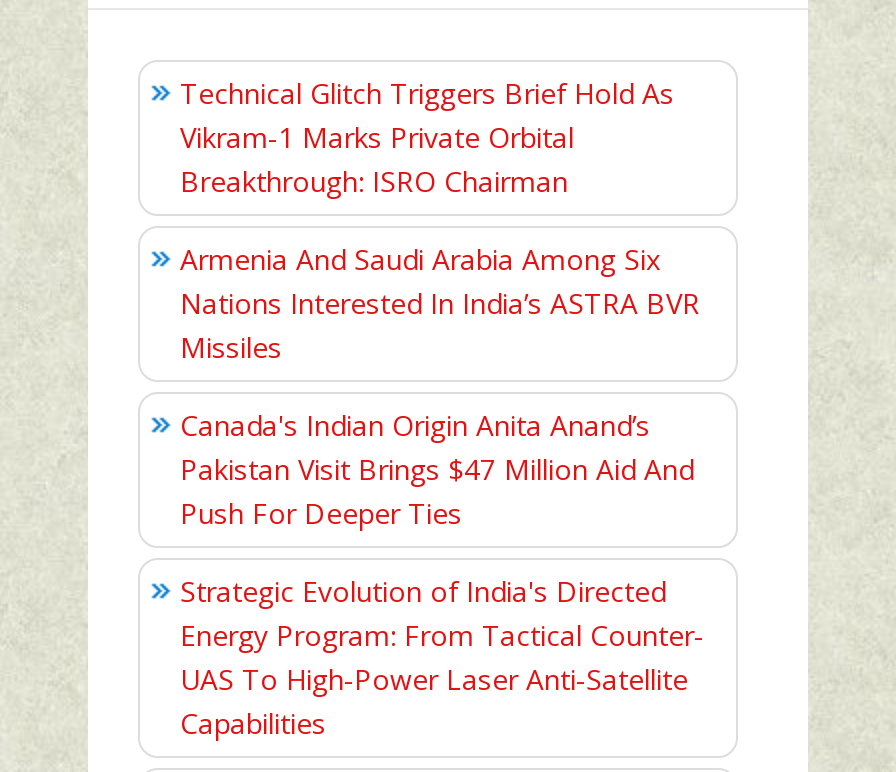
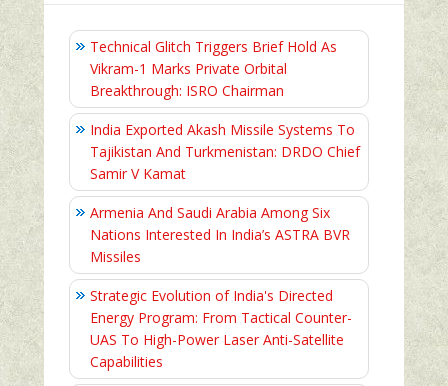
none -> [90,120,360,183] India Exported Akash Missile Systems To | Tajikistan And Turkmenistan: DRDO Chief | Samir V Kamat
moved [180,240,700,366] -> [90,203,350,266]: Armenia And Saudi Arabia Among Six | Nations Interested In India’s ASTRA BVR | Missiles
[180,406,694,532] Canada's Indian Origin Anita Anand’s | Pakistan Visit Brings $47 Million Aid And | Push For Deeper Ties -> none

